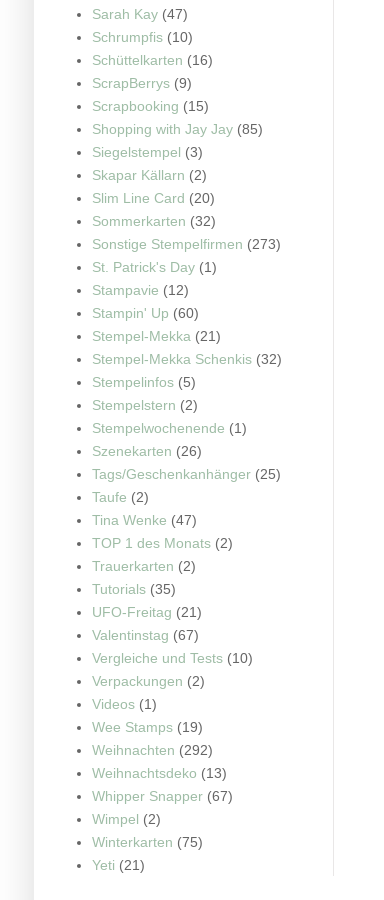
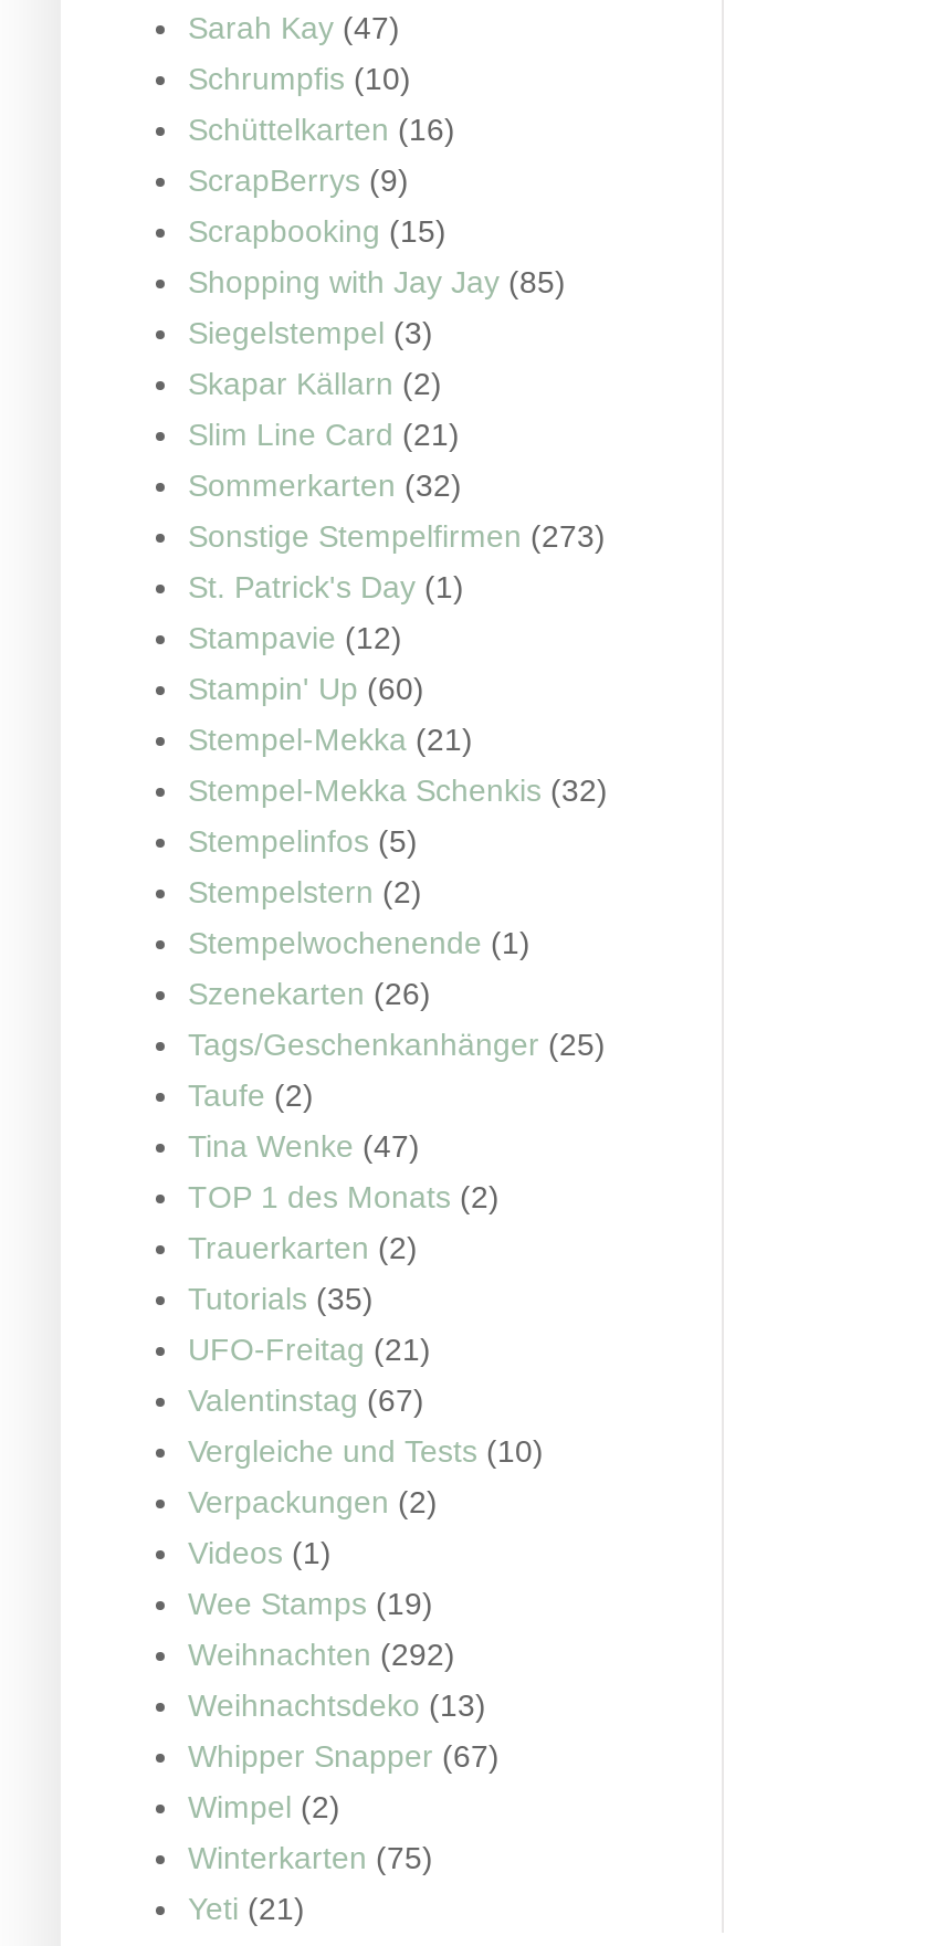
[91,190,214,206] Slim Line Card (20) -> [188,416,460,452] Slim Line Card (21)

